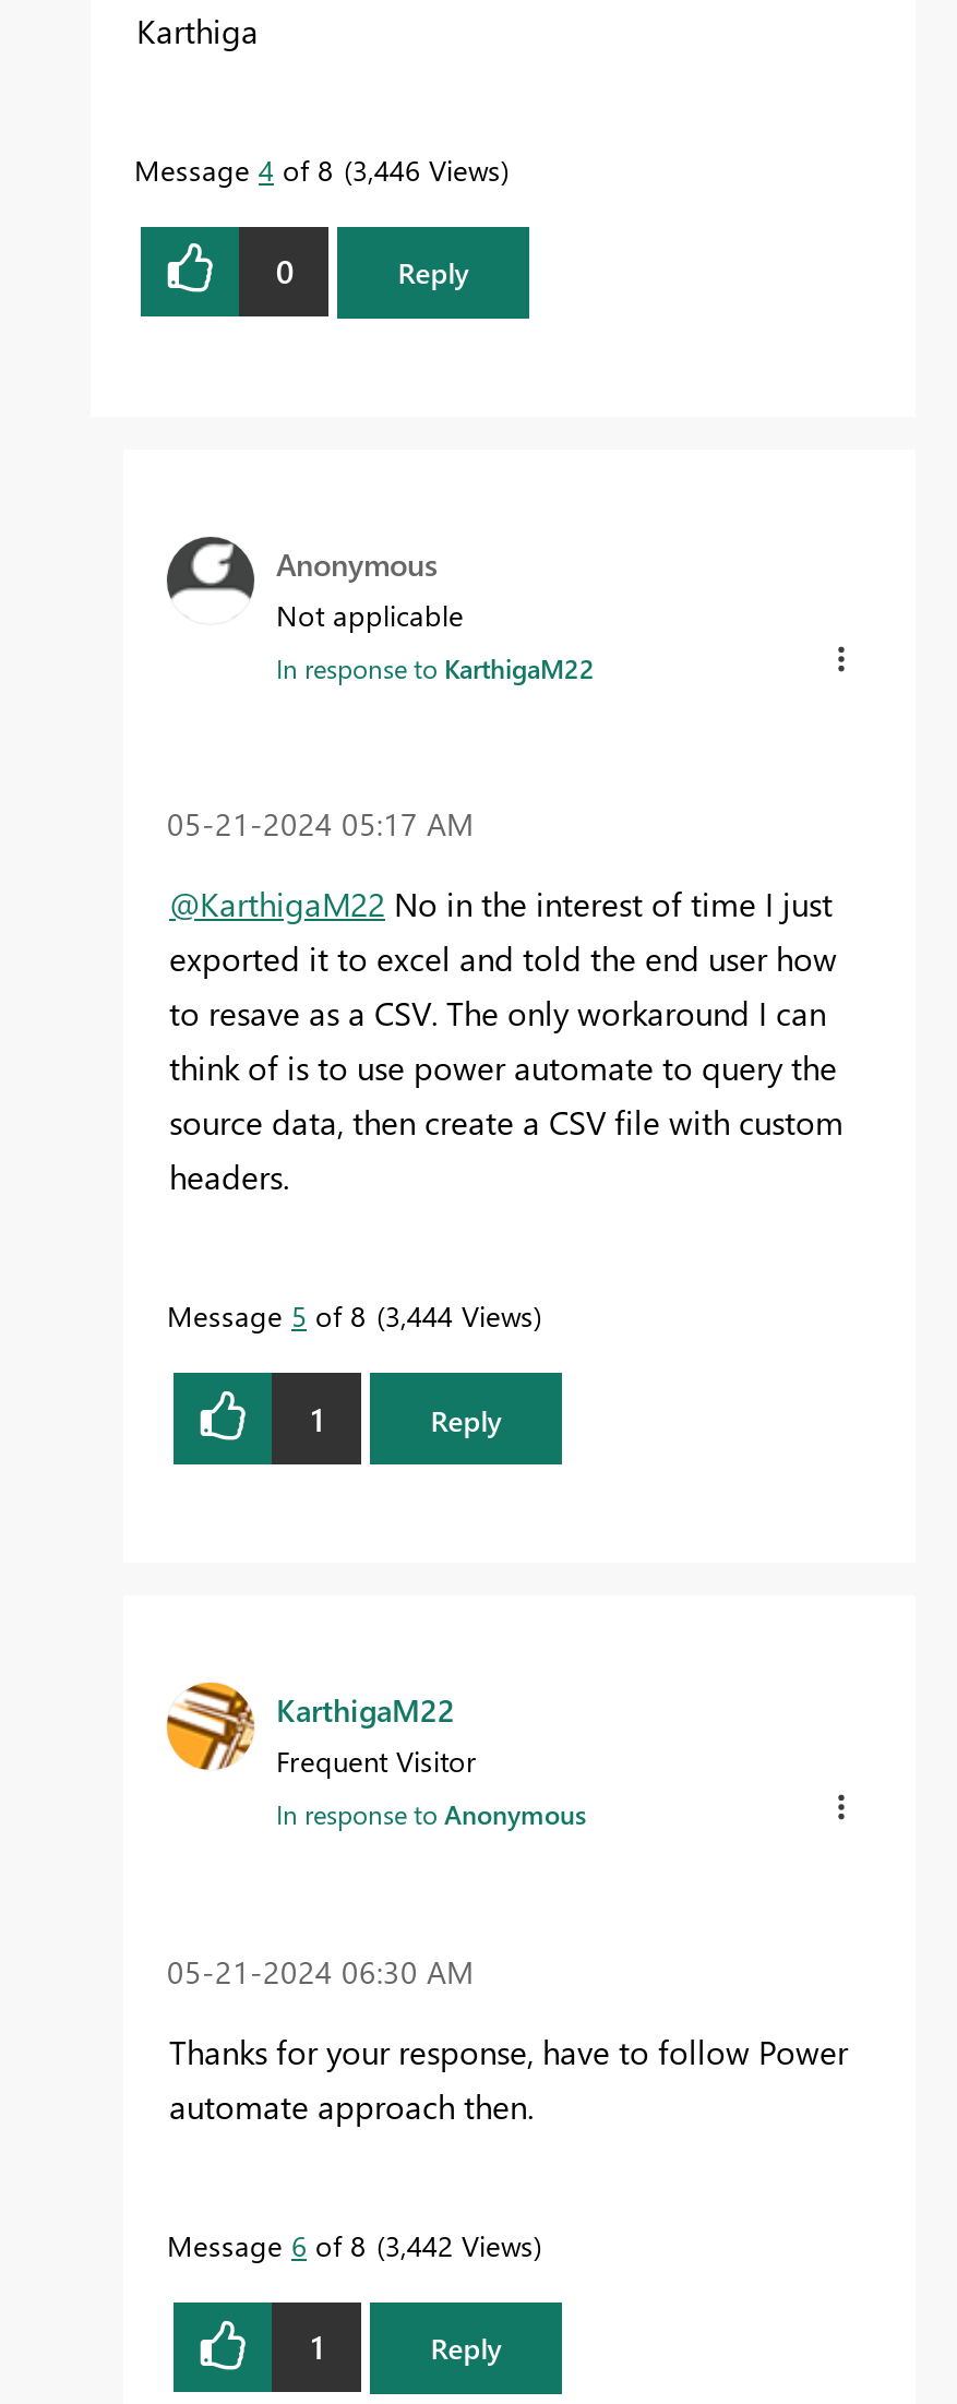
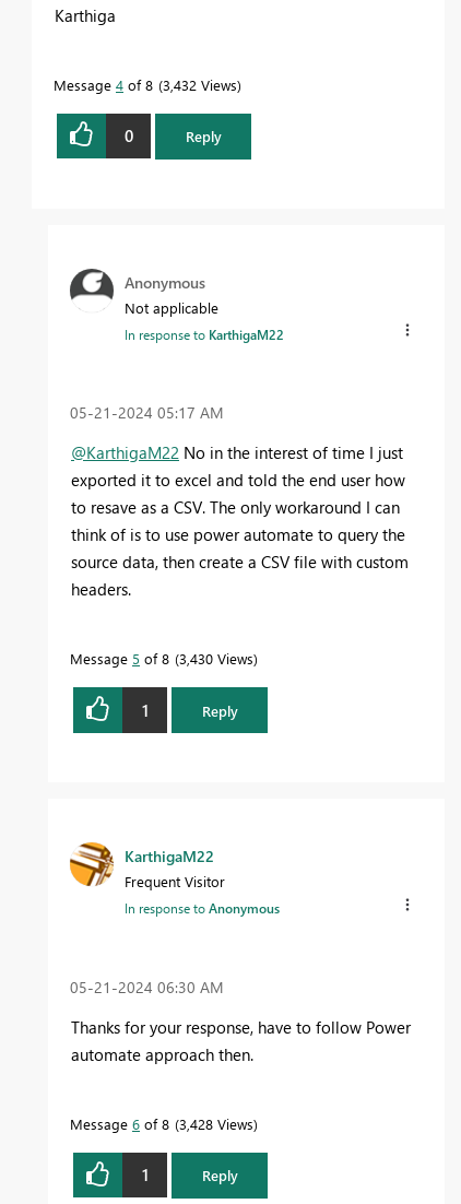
[134,150,501,187] Message 4 of 8 3,446 Views -> [54,75,237,94] Message 4 of 8 3,432 Views
[167,1297,534,1334] Message 5 of 8 3,444 Views -> [70,649,253,668] Message 5 of 8 3,430 Views
[167,2225,534,2263] Message 6 of 8 3,442 Views -> [70,1114,253,1133] Message 6 of 8 3,428 Views

